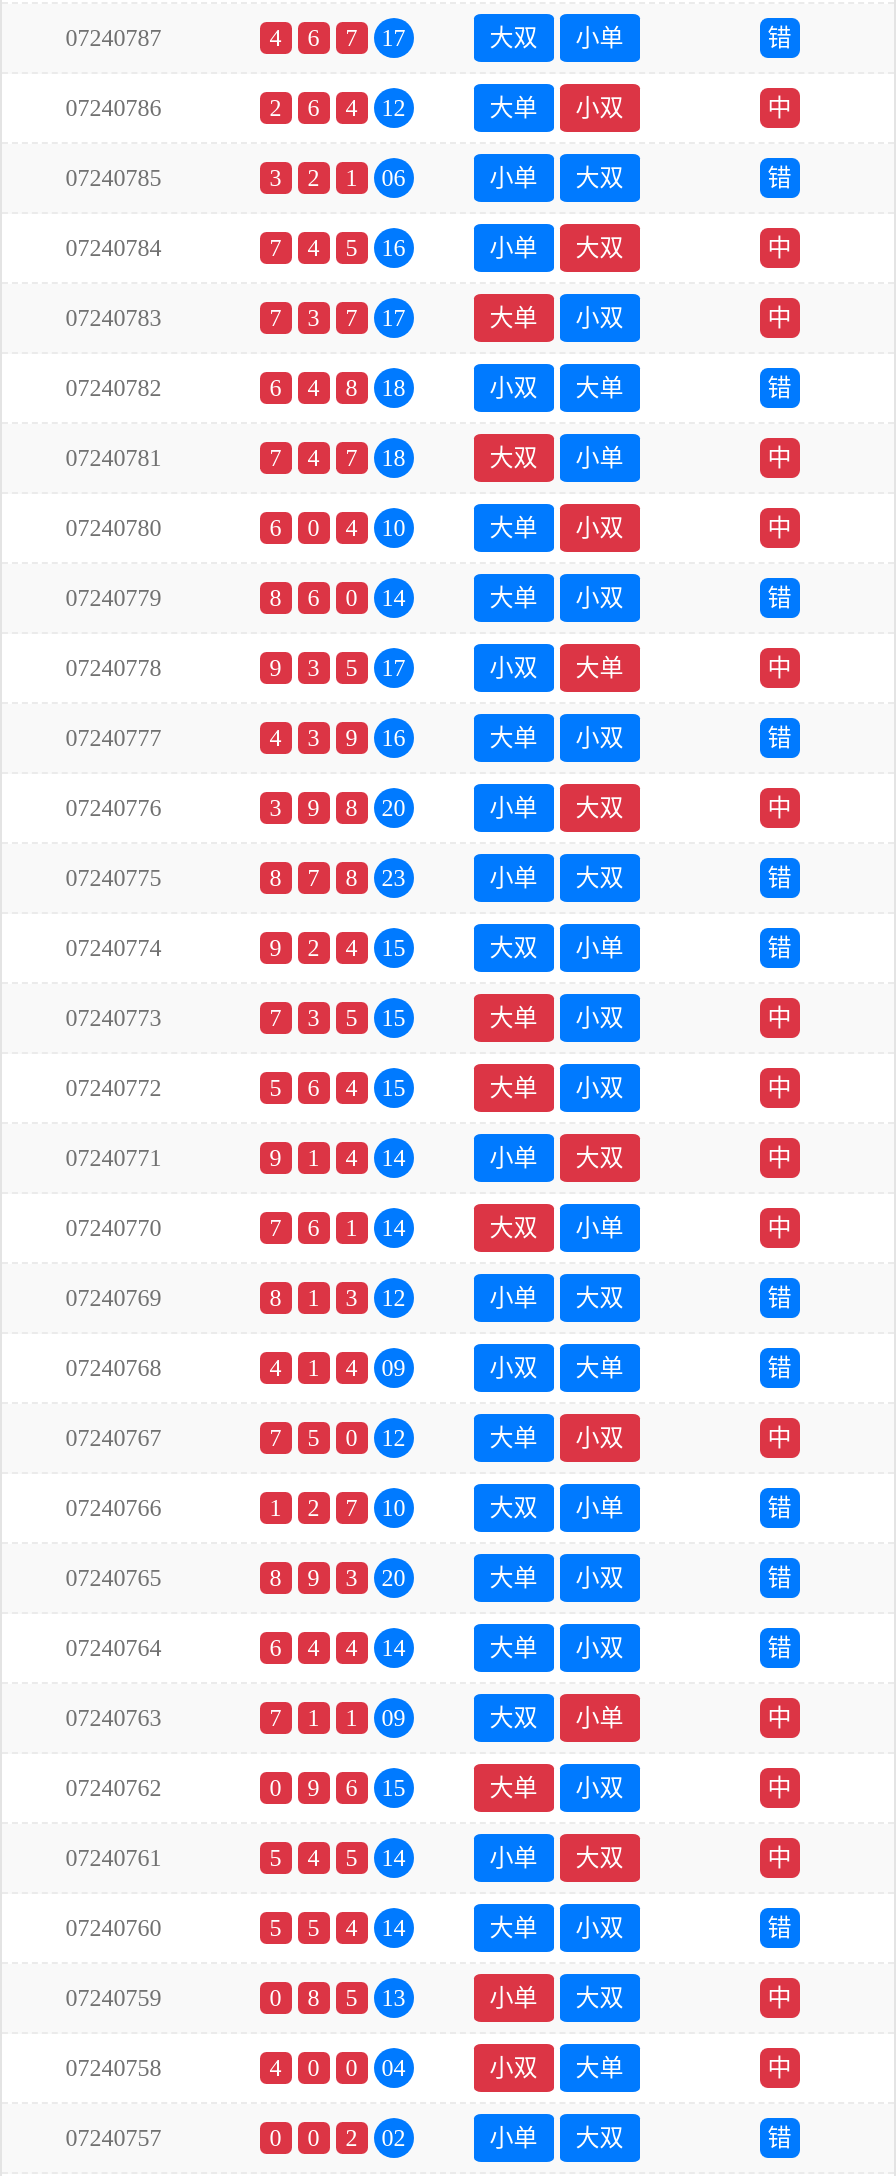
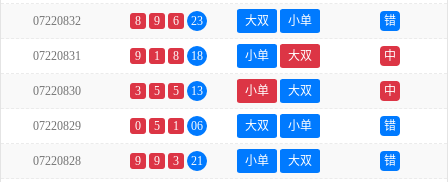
[66,24,282,52] 07240787 | 4 -> [33,14,160,28] 07220832 | 8 | 9
[346,24,406,52] 7 | 17 -> [191,14,203,28] 23
[66,94,792,192] 07240786 | 2 | 6 | 4 | 12 | 大单 | 小双 | 中 | 07240785 | 3 | 2 -> [33,49,141,63] 07220831 | 9
[66,164,792,262] 06 | 小单 | 大双 | 错 | 07240784 | 7 | 4 | 5 | 16 -> [173,49,203,63] 8 | 18
[66,304,792,682] 07240783 | 7 | 3 | 7 | 17 | 大单 | 小双 | 中 | 07240782 | 6 | 4 | 8 | 18 | 小双 | 大单 | 错 | 07240781 | 7 | 4 | 7 | 18 | 大双 | 小单 | 中 | 07240780 | 6 | 0 | 4 | 10 | 大单 | 小双 | 中 | 07240779 | 8 | 6 | 0 | 14 | 大单 | 小双 | 错 | 07240778 | 9 -> [33,84,81,98] 07220830
[66,654,792,2012] 17 | 小双 | 大单 | 中 | 07240777 | 4 | 3 | 9 | 16 | 大单 | 小双 | 错 | 07240776 | 3 | 9 | 8 | 20 | 小单 | 大双 | 中 | 07240775 | 8 | 7 | 8 | 23 | 小单 | 大双 | 错 | 07240774 | 9 | 2 | 4 | 15 | 大双 | 小单 | 错 | 07240773 | 7 | 3 | 5 | 15 | 大单 | 小双 | 中 | 07240772 | 5 | 6 | 4 | 15 | 大单 | 小双 | 中 | 07240771 | 9 | 1 | 4 | 14 | 小单 | 大双 | 中 | 07240770 | 7 | 6 | 1 | 14 | 大双 | 小单 | 中 | 07240769 | 8 | 1 | 3 | 12 | 小单 | 大双 | 错 | 07240768 | 4 | 1 | 4 | 09 | 小双 | 大单 | 错 | 07240767 | 7 | 5 | 0 | 12 | 大单 | 小双 | 中 | 07240766 | 1 | 2 | 7 | 10 | 大双 | 小单 | 错 | 07240765 | 8 | 9 | 3 | 20 | 大单 | 小双 | 错 | 07240764 | 6 | 4 | 4 | 14 | 大单 | 小双 | 错 | 07240763 | 7 | 1 | 1 | 09 | 大双 | 小单 | 中 | 07240762 | 0 | 9 | 6 | 15 | 大单 | 小双 | 中 | 07240761 | 5 | 4 | 5 | 14 | 小单 | 大双 | 中 | 07240760 | 5 | 5 | 4 | 14 | 大单 | 小双 | 错 | 07240759 | 0 | 8 -> none
[66,2054,282,2082] 07240758 | 4 -> [33,119,81,133] 07220829
[346,2054,792,2082] 0 | 04 | 小双 | 大单 | 中 -> [154,119,396,133] 5 | 1 | 06 | 大双 | 小单 | 错
[66,2124,406,2152] 07240757 | 0 | 0 | 2 | 02 -> [33,154,203,168] 07220828 | 9 | 9 | 3 | 21

